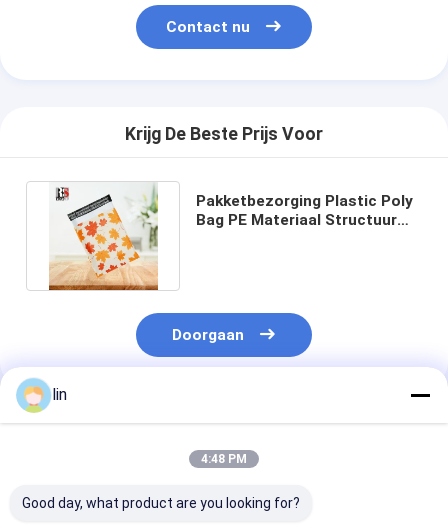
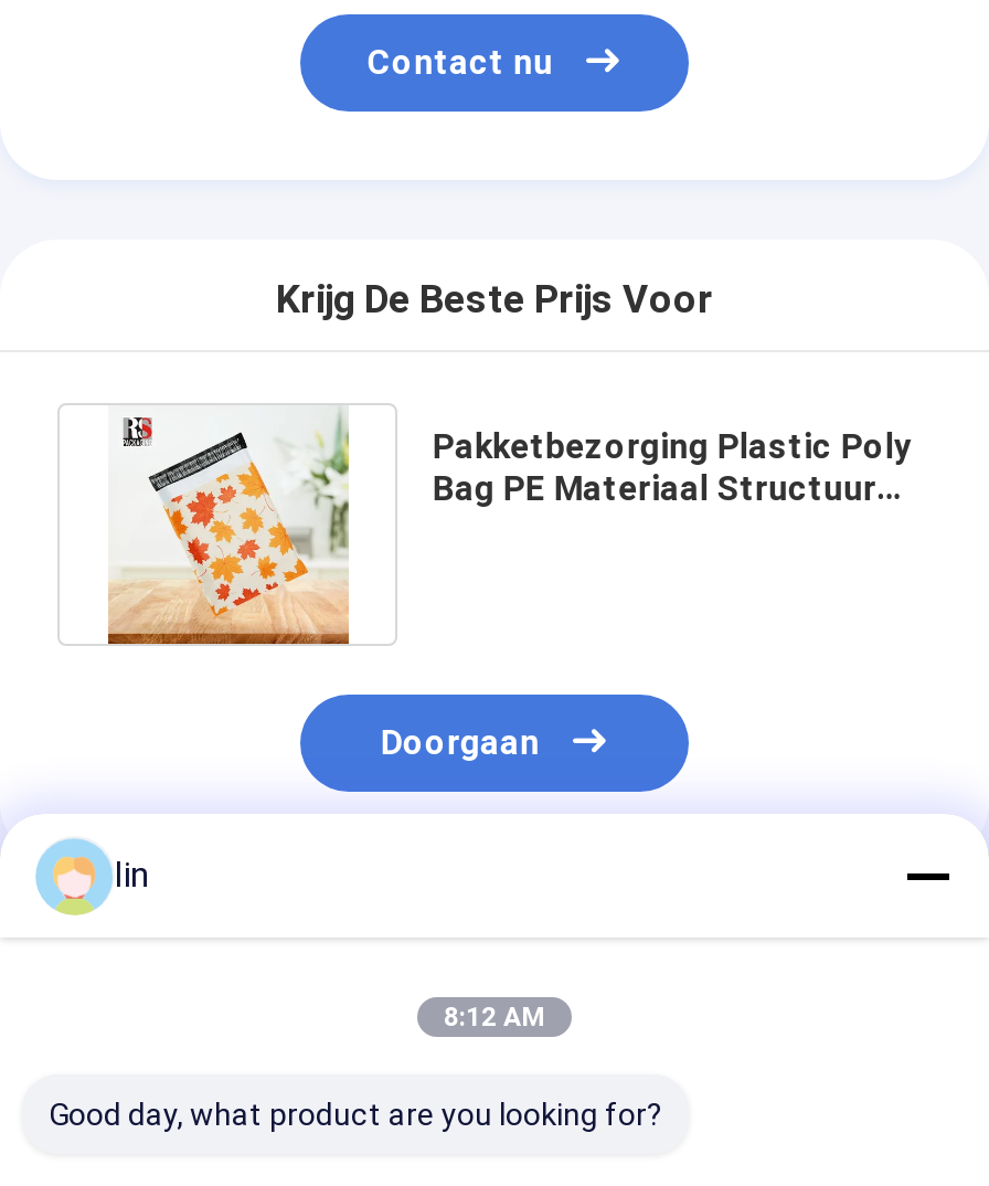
[201,452,247,466] 4:48 PM -> [444,1002,545,1033] 8:12 AM

